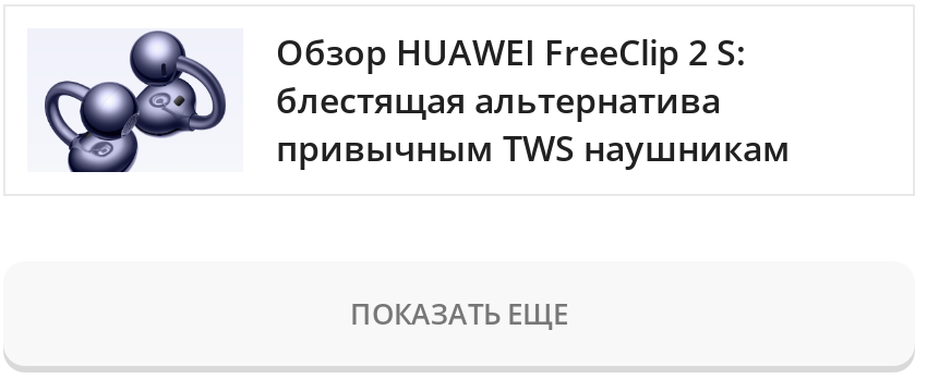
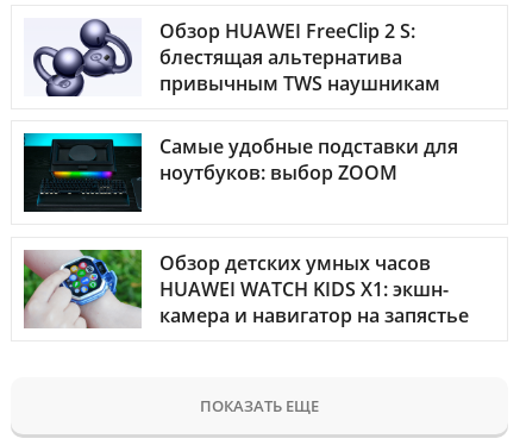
none -> [23,132,469,328] [image] | Самые удобные подставки для | ноутбуков: выбор ZOOM | Обзор детских умных часов | HUAWEI WATCH KIDS X1: экшн- | камера и навигатор на запястье
none -> [23,249,143,330] [image]

